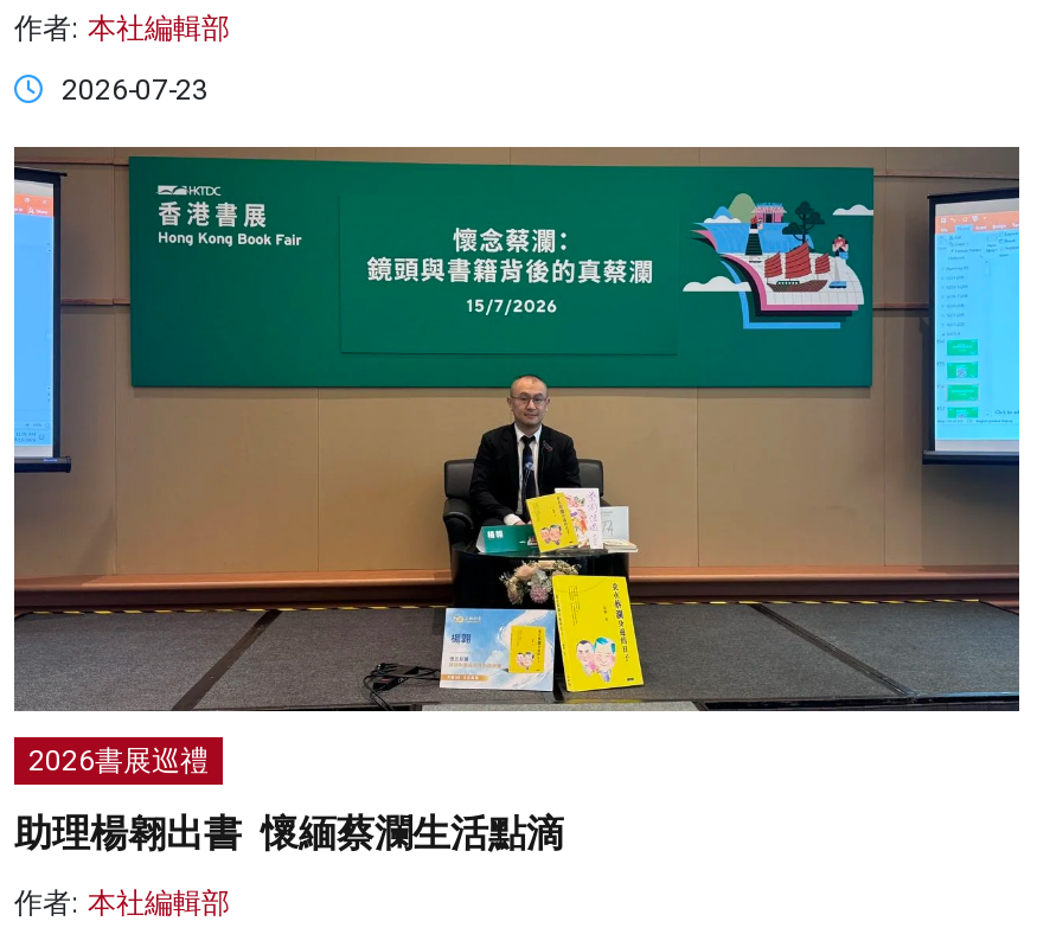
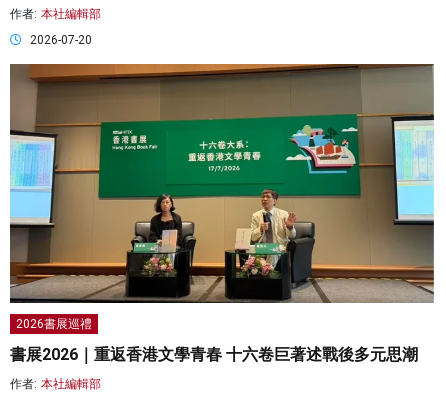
[62,73,209,106] 2026-07-23 -> [30,33,92,47] 2026-07-20
[12,146,1022,712] [image] -> [9,63,435,304] [image]
[14,811,564,856] 助理楊翱出書 懷緬蔡瀾生活點滴 -> [10,345,418,364] 書展2026｜重返香港文學青春 十六卷巨著述戰後多元思潮

